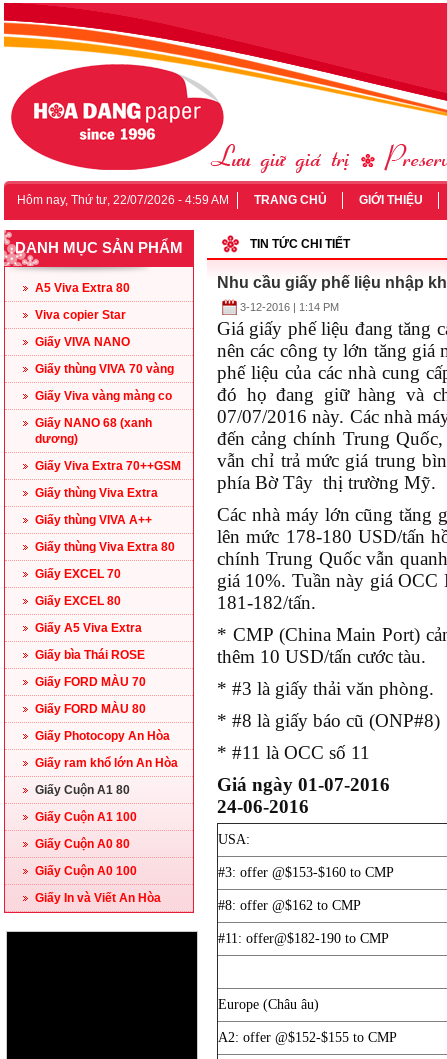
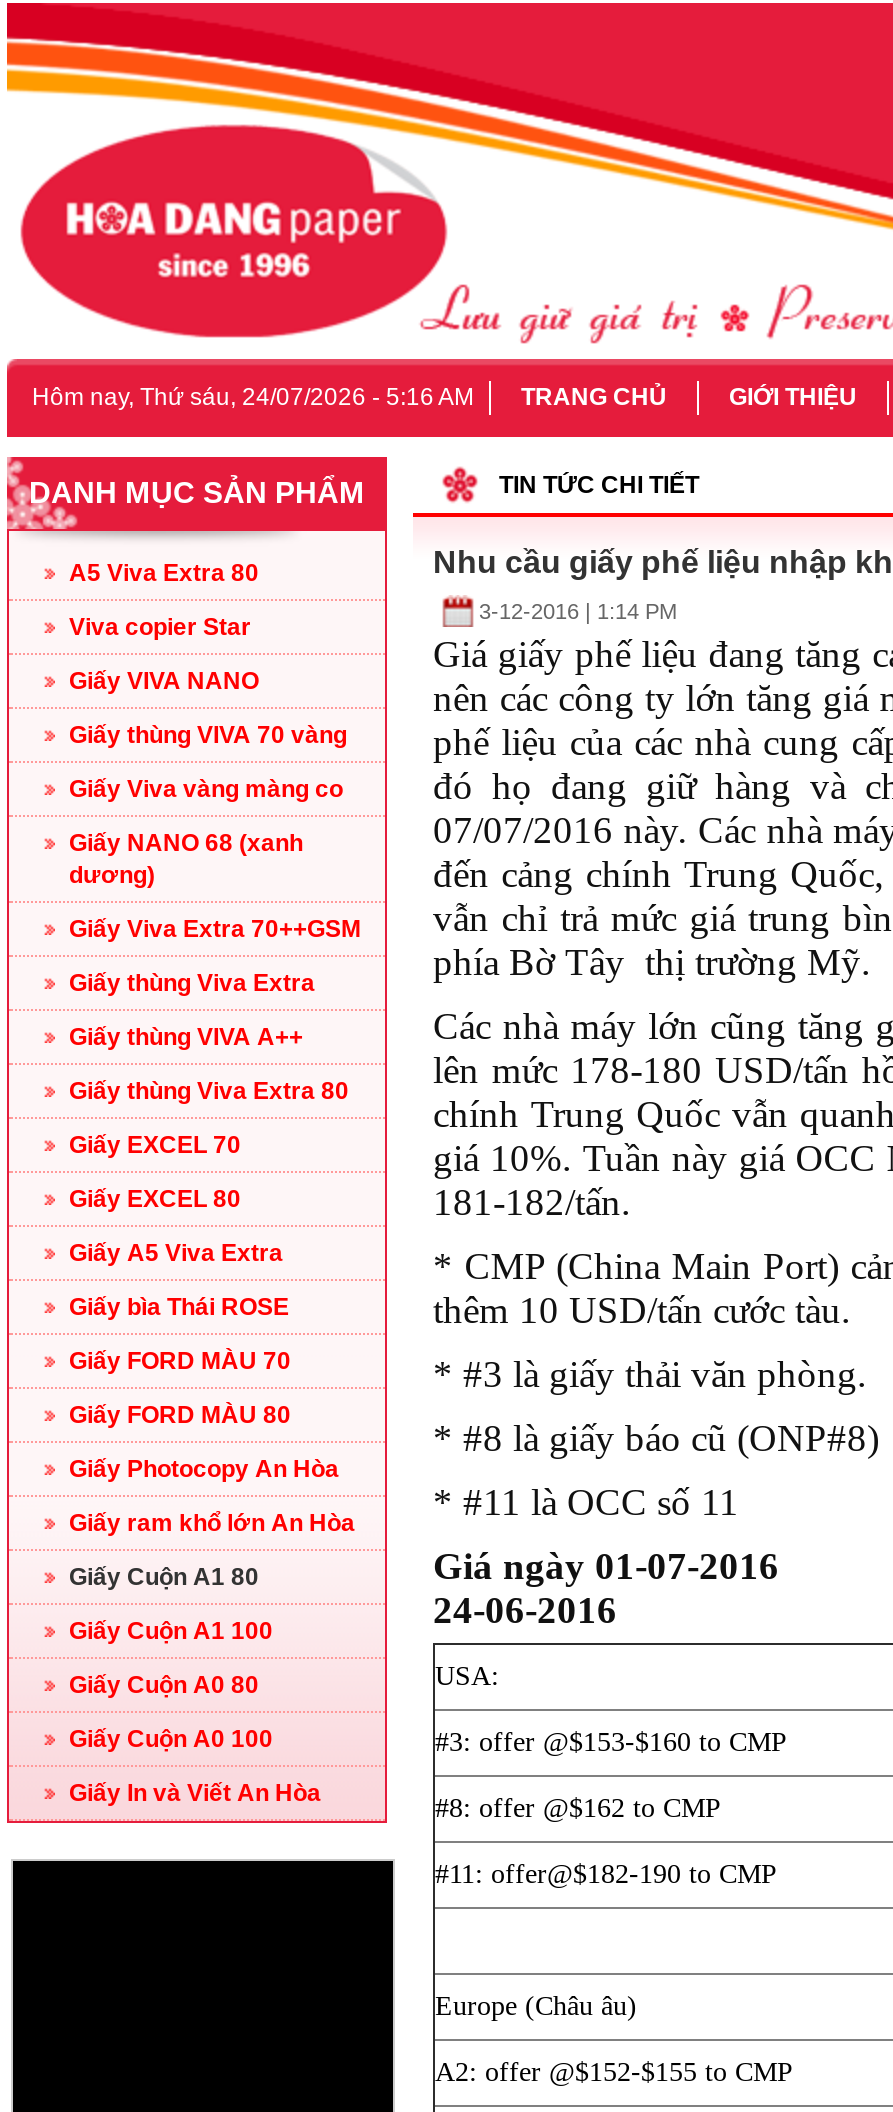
[17,193,229,207] Hôm nay, Thứ tư, 22/07/2026 - 4:59 AM -> [32,383,474,411] Hôm nay, Thứ sáu, 24/07/2026 - 5:16 AM

